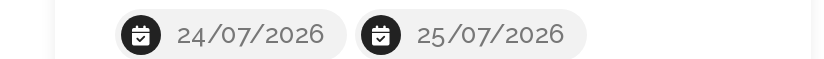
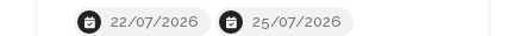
[177,18,327,48] 24/07/2026 -> [111,12,199,30] 22/07/2026

